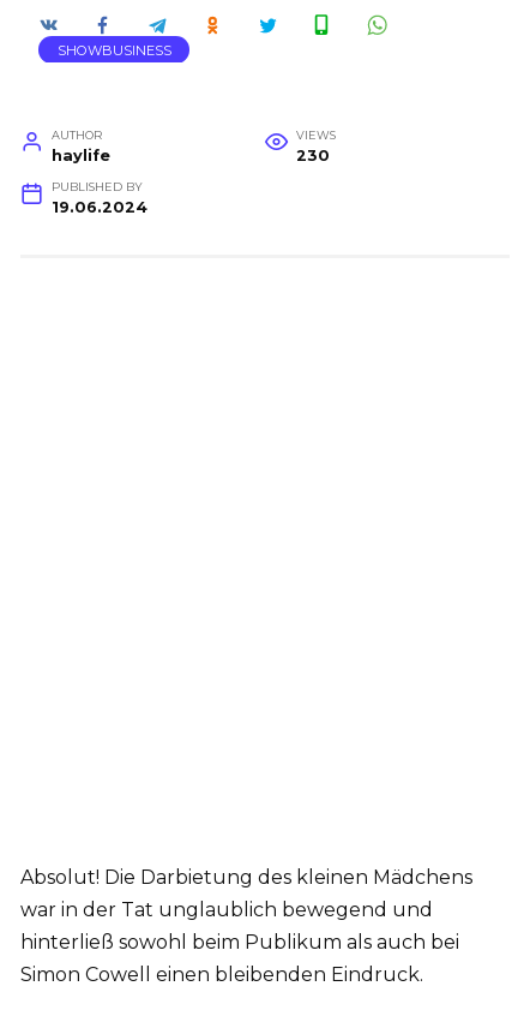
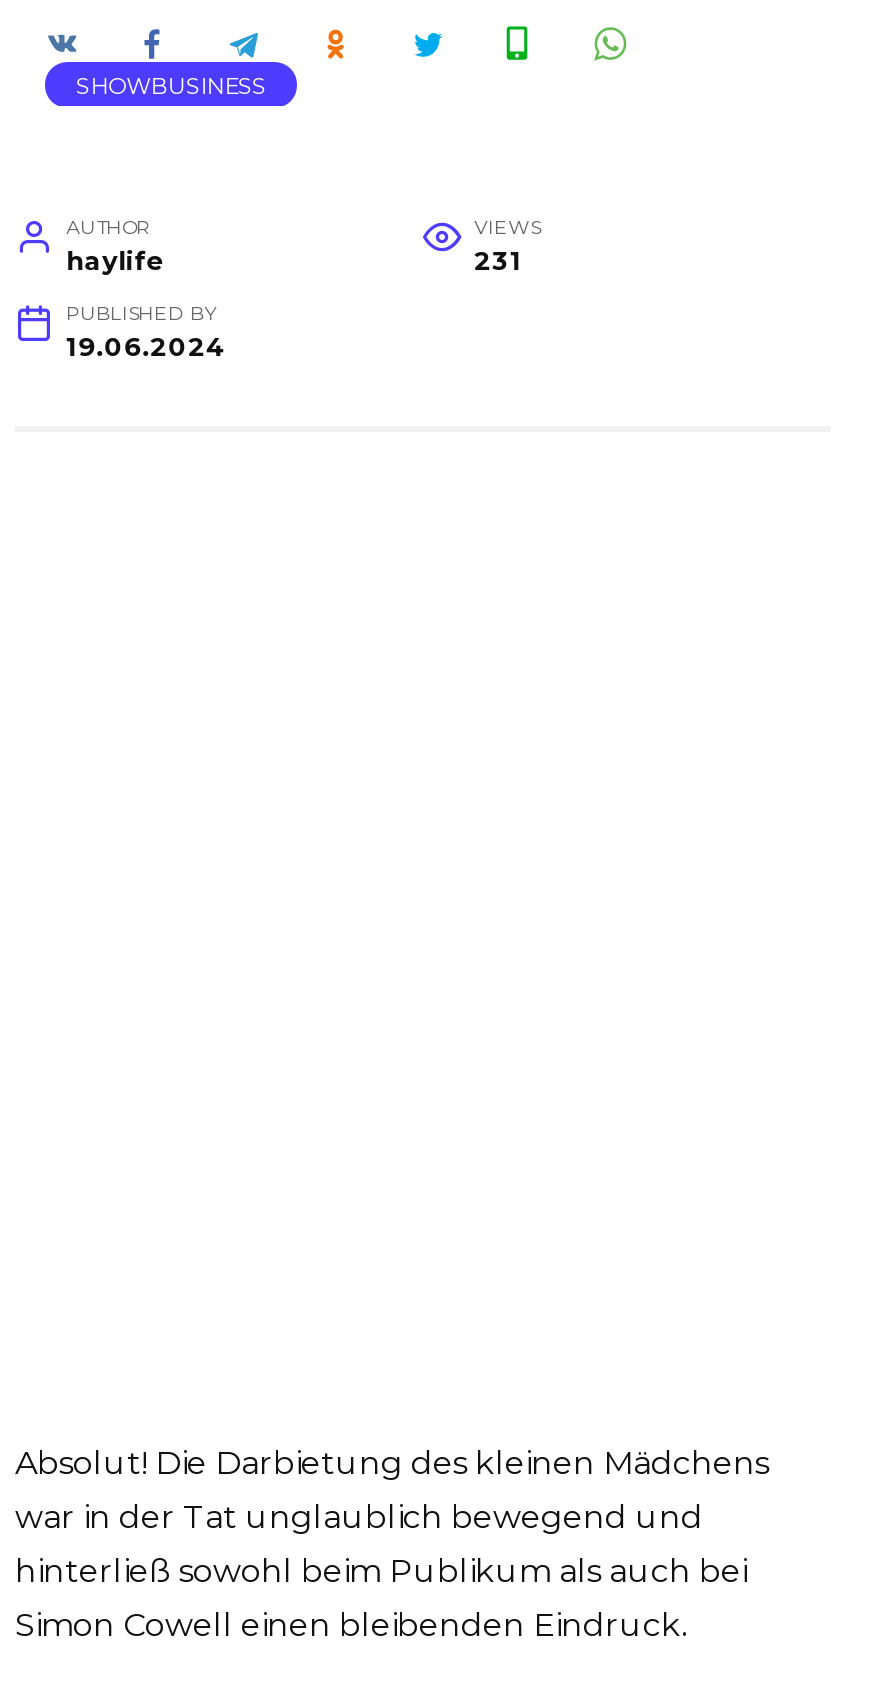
[296,146,329,164] 230 -> [474,246,522,276] 231

